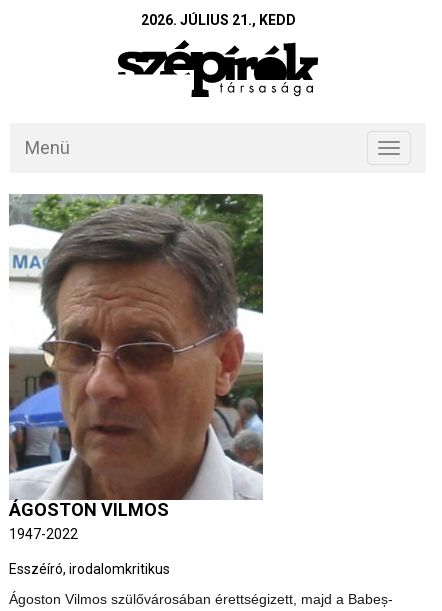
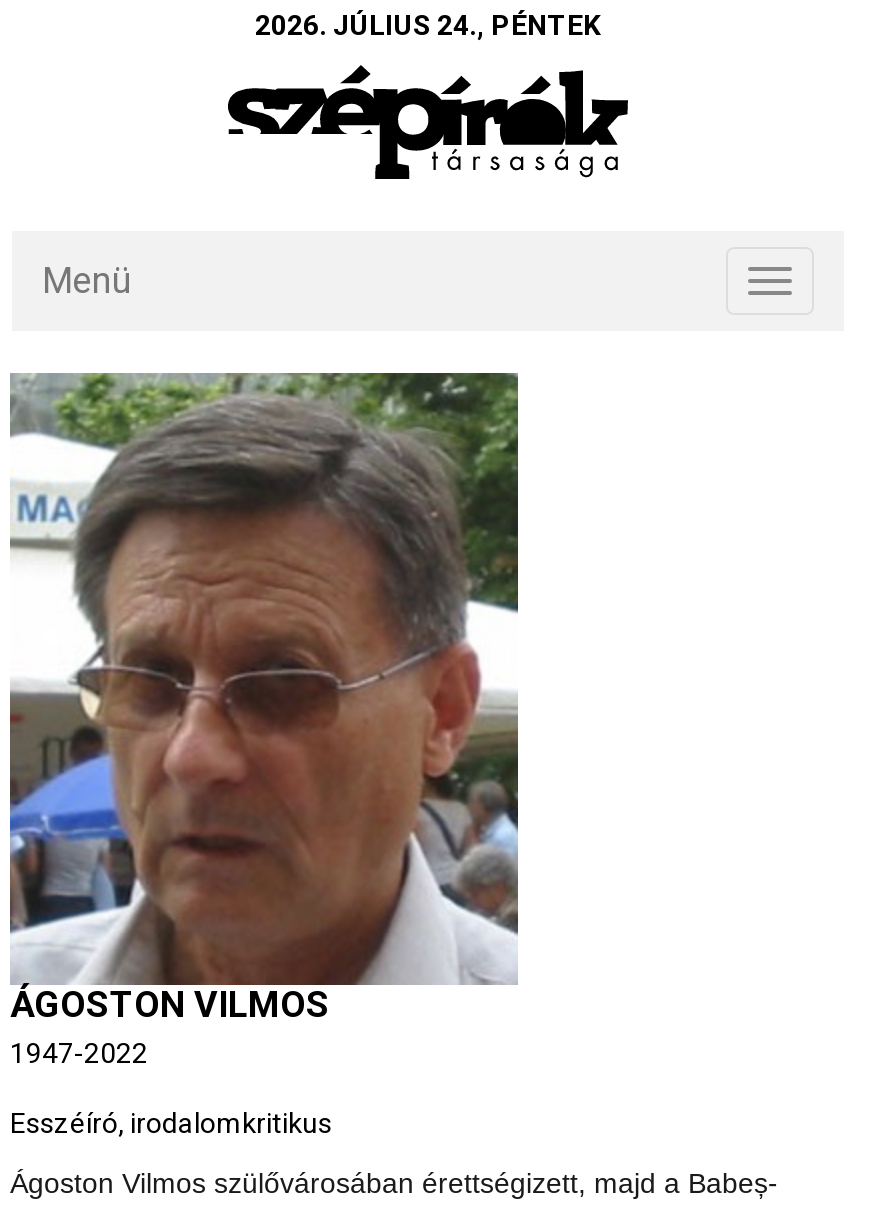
[140,12,295,28] 2026. JÚLIUS 21., KEDD -> [255,9,601,41] 2026. JÚLIUS 24., PÉNTEK

